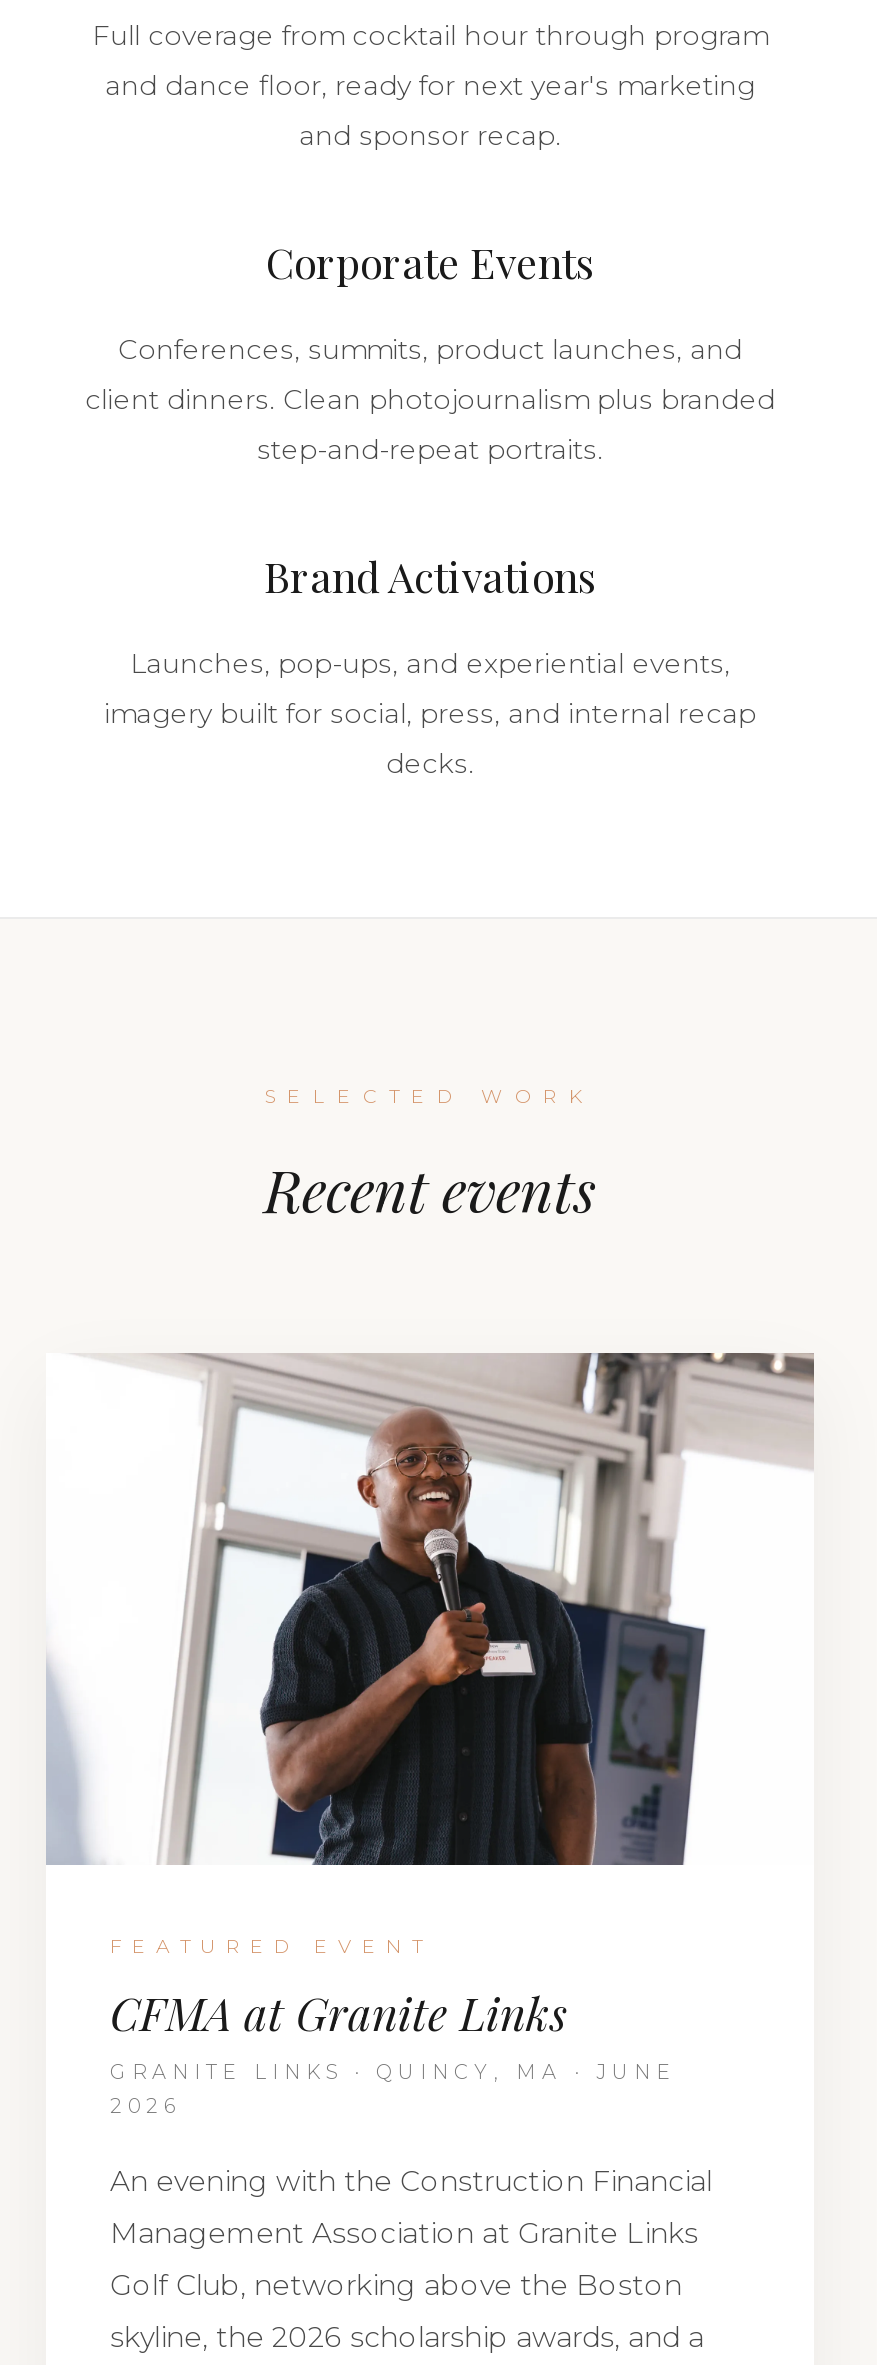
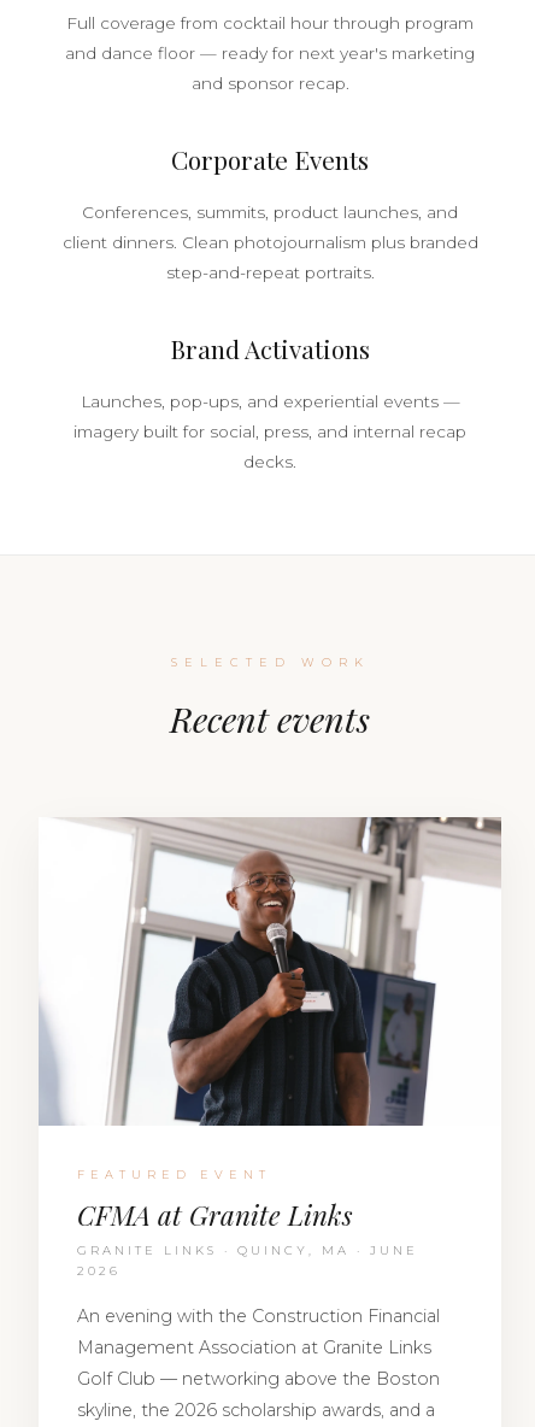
[105,69,755,101] and dance floor, ready for next year's marketing -> [65,44,475,63] and dance floor — ready for next year's marketing
[130,647,730,679] Launches, pop-ups, and experiential events, -> [80,391,460,411] Launches, pop-ups, and experiential events —
[110,2268,682,2304] Golf Club, networking above the Boston -> [77,1369,440,1390] Golf Club — networking above the Boston

